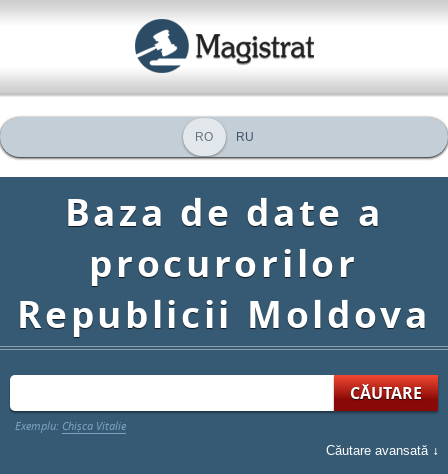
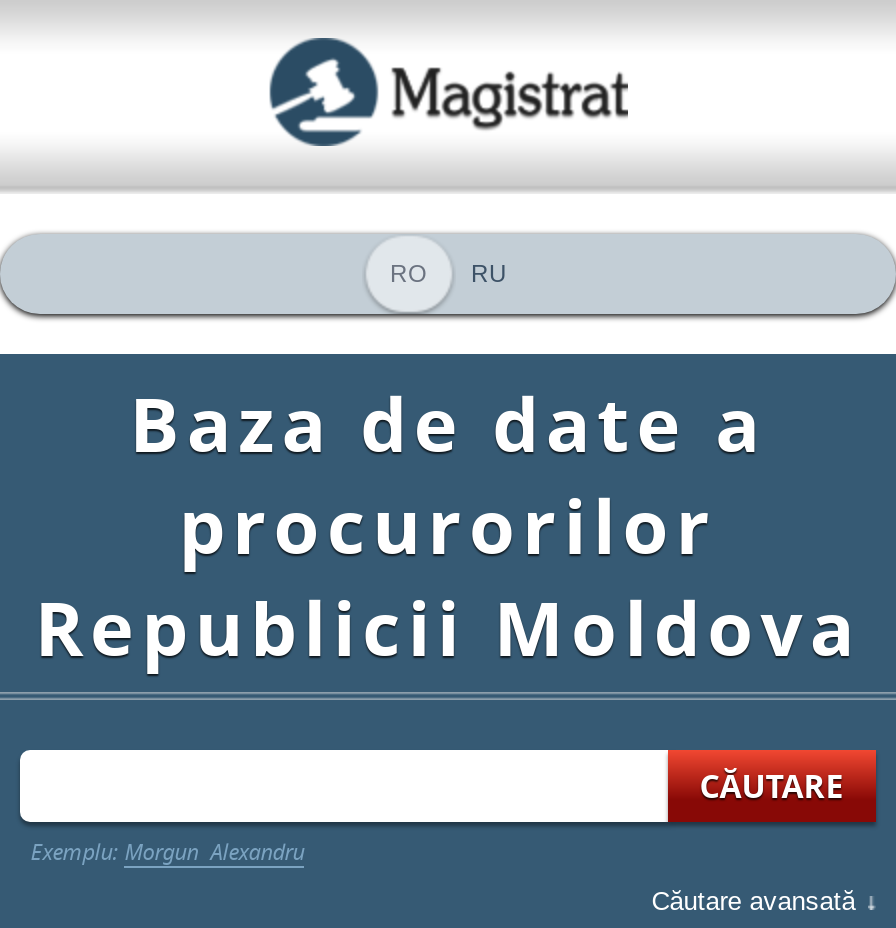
[15,418,126,433] Exemplu: Chișca Vitalie -> [30,836,304,866] Exemplu: Morgun Alexandru

